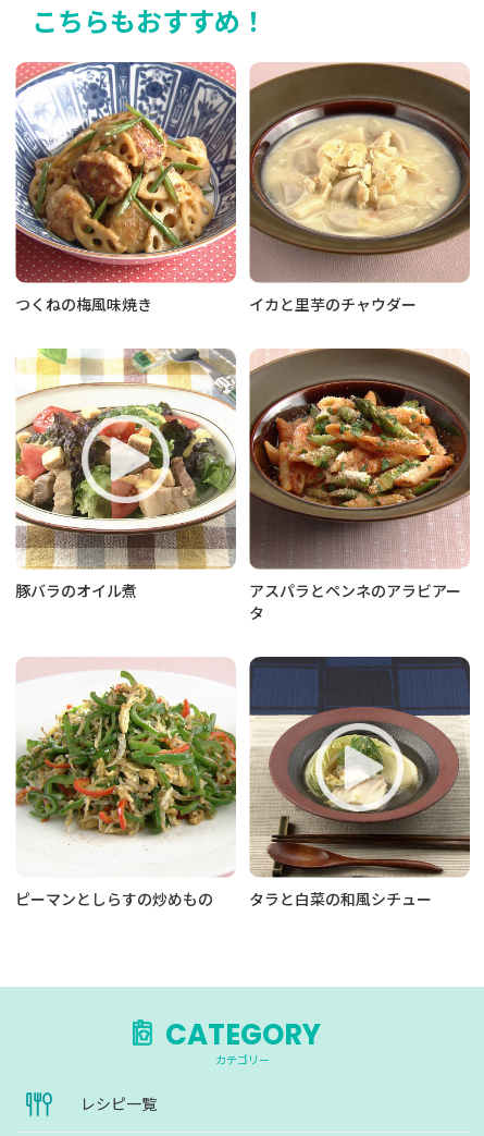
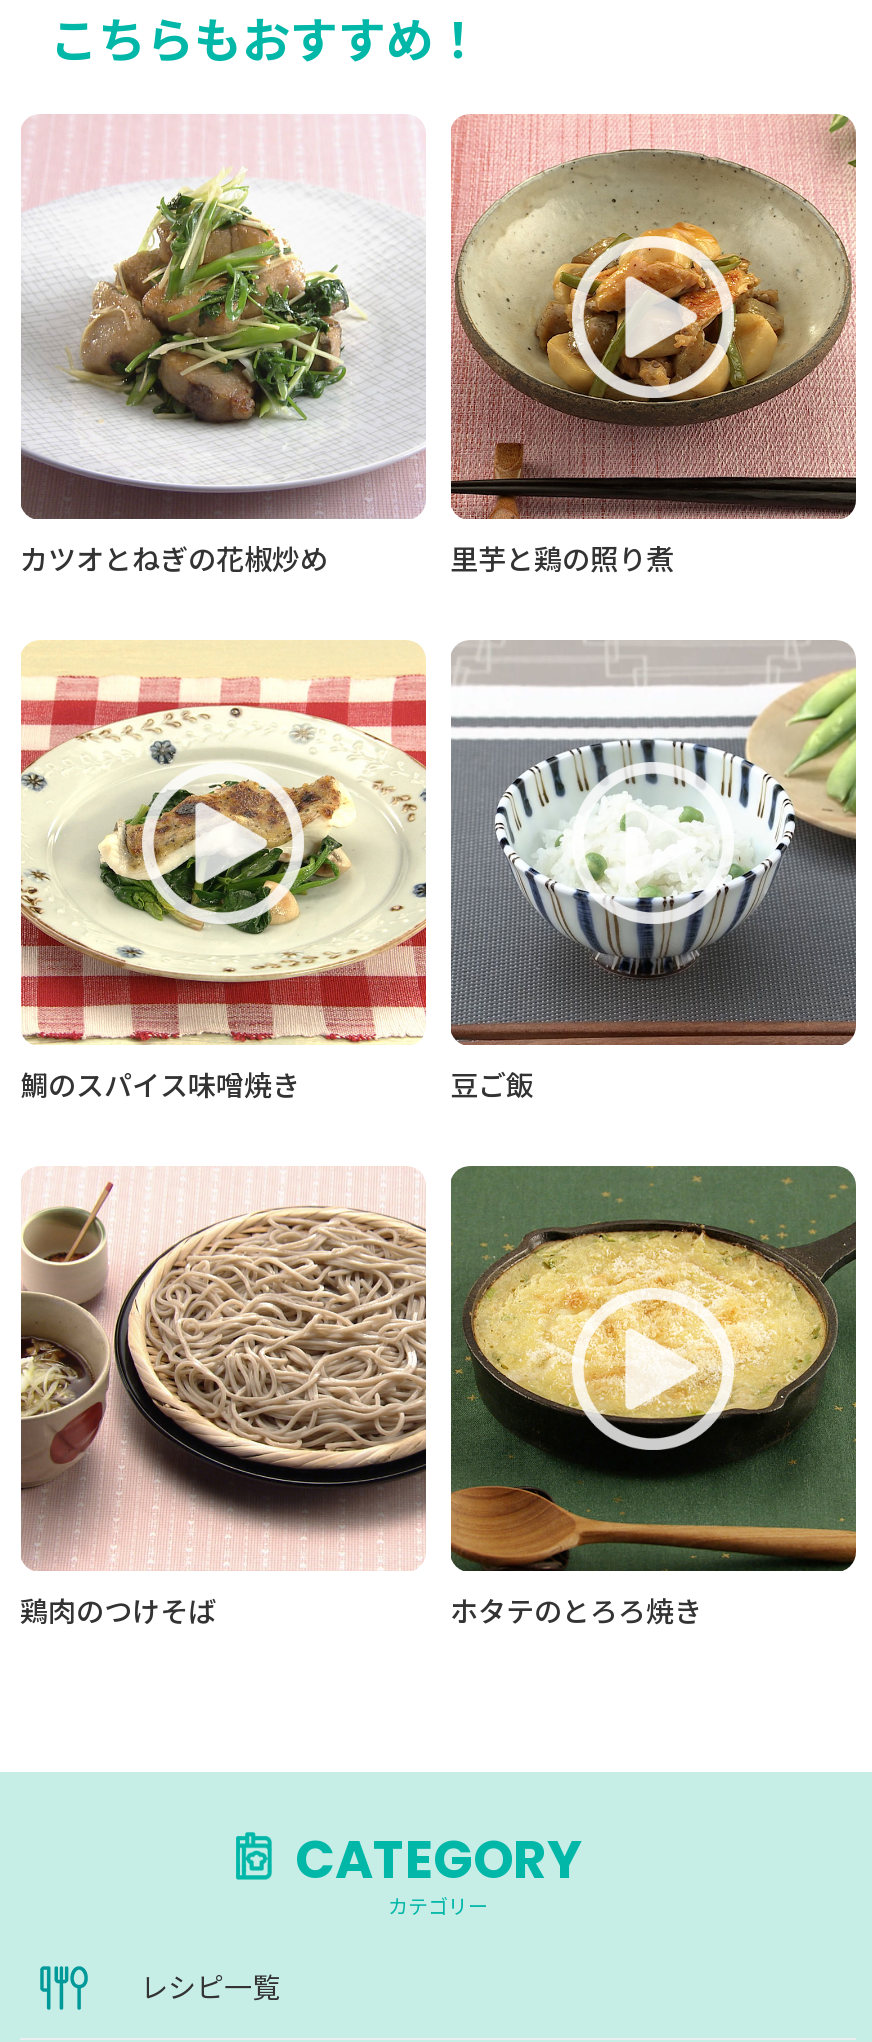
[15,61,417,316] [image] | つくねの梅風味焼き | イカと里芋のチャウダー -> [20,114,674,580] [image] | カツオとねぎの花椒炒め | 里芋と鶏の照り煮
[249,62,471,282] [image] -> [450,114,858,518] [image]
[15,349,461,624] [image] | 豚バラのオイル煮 | アスパラとペンネのアラビアー | タ -> [20,640,534,1106] [image] | 鯛のスパイス味噌焼き | 豆ご飯
[249,349,471,569] [image] -> [450,640,858,1010] [image]
[15,657,470,910] [image] | ピーマンとしらすの炒めもの | タラと白菜の和風シチュー -> [20,1166,858,1632] [image] | 鶏肉のつけそば | ホタテのとろろ焼き
[15,671,236,854] [image] -> [20,1182,428,1570] [image]

